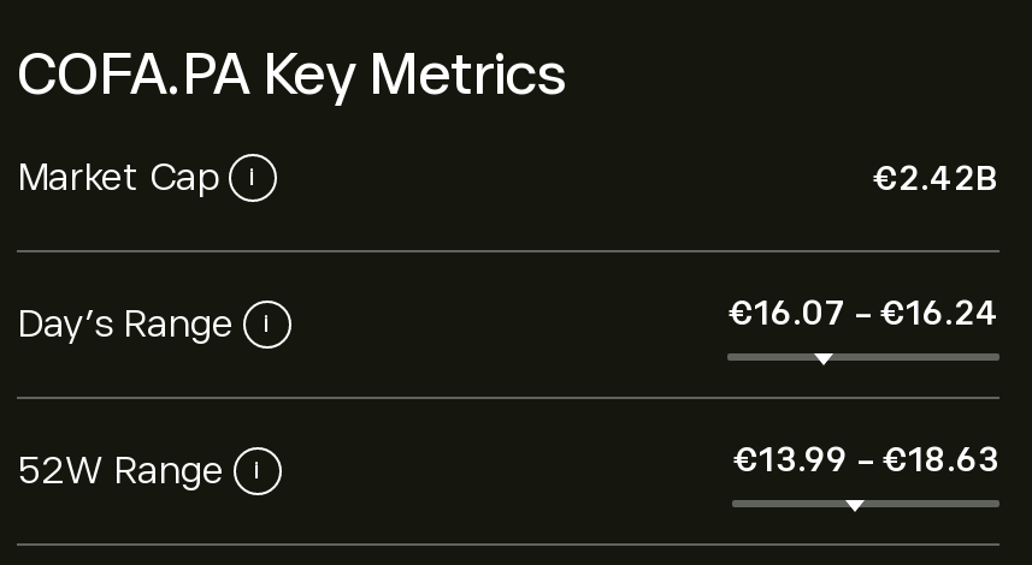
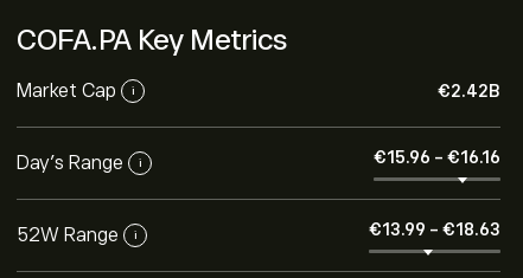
[727,292,999,331] €16.07 - €16.24 -> [374,147,500,166] €15.96 - €16.16

